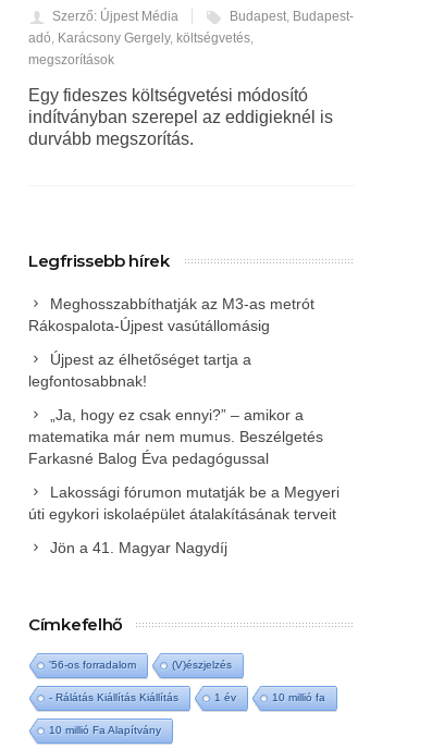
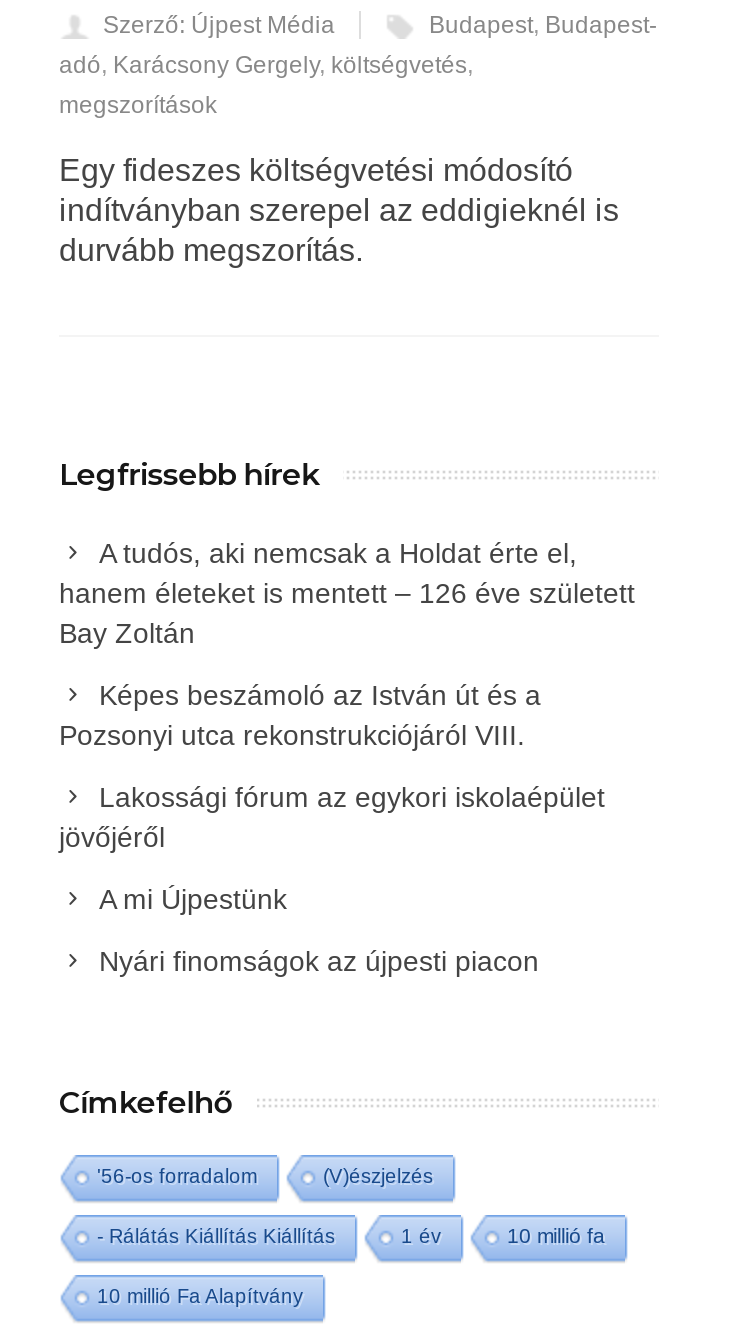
[28,295,314,334] Meghosszabbíthatják az M3-as metrót | Rákospalota-Újpest vasútállomásig -> [59,537,635,649] A tudós, aki nemcsak a Holdat érte el, | hanem életeket is mentett – 126 éve született | Bay Zoltán
[28,350,251,390] Újpest az élhetőséget tartja a | legfontosabbnak! -> [59,679,541,751] Képes beszámoló az István út és a | Pozsonyi utca rekonstrukciójáról VIII.
[28,406,323,467] „Ja, hogy ez csak ennyi?” – amikor a | matematika már nem mumus. Beszélgetés | Farkasné Balog Éva pedagógussal -> [59,781,605,853] Lakossági fórum az egykori iskolaépület | jövőjéről
[28,483,340,522] Lakossági fórumon mutatják be a Megyeri | úti egykori iskolaépület átalakításának terveit -> [99,883,287,915] A mi Újpestünk
[50,539,227,556] Jön a 41. Magyar Nagydíj -> [99,945,539,977] Nyári finomságok az újpesti piacon

